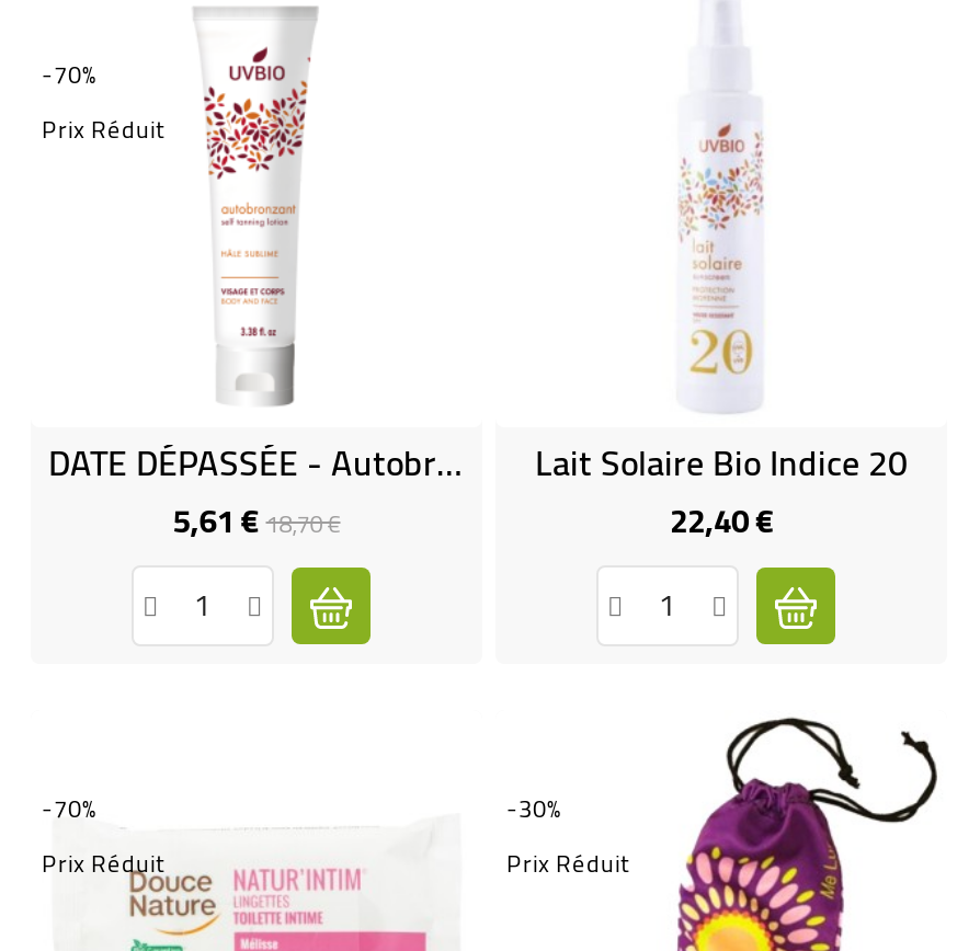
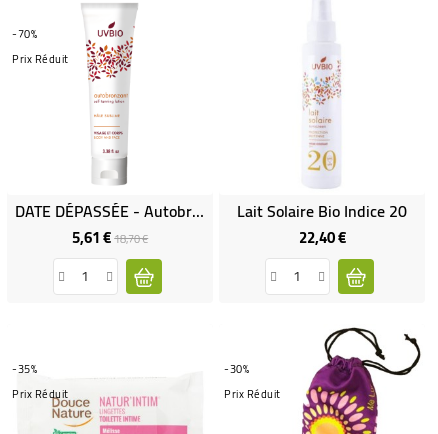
[42,786,96,830] -70% -> [12,359,37,379] -35%

